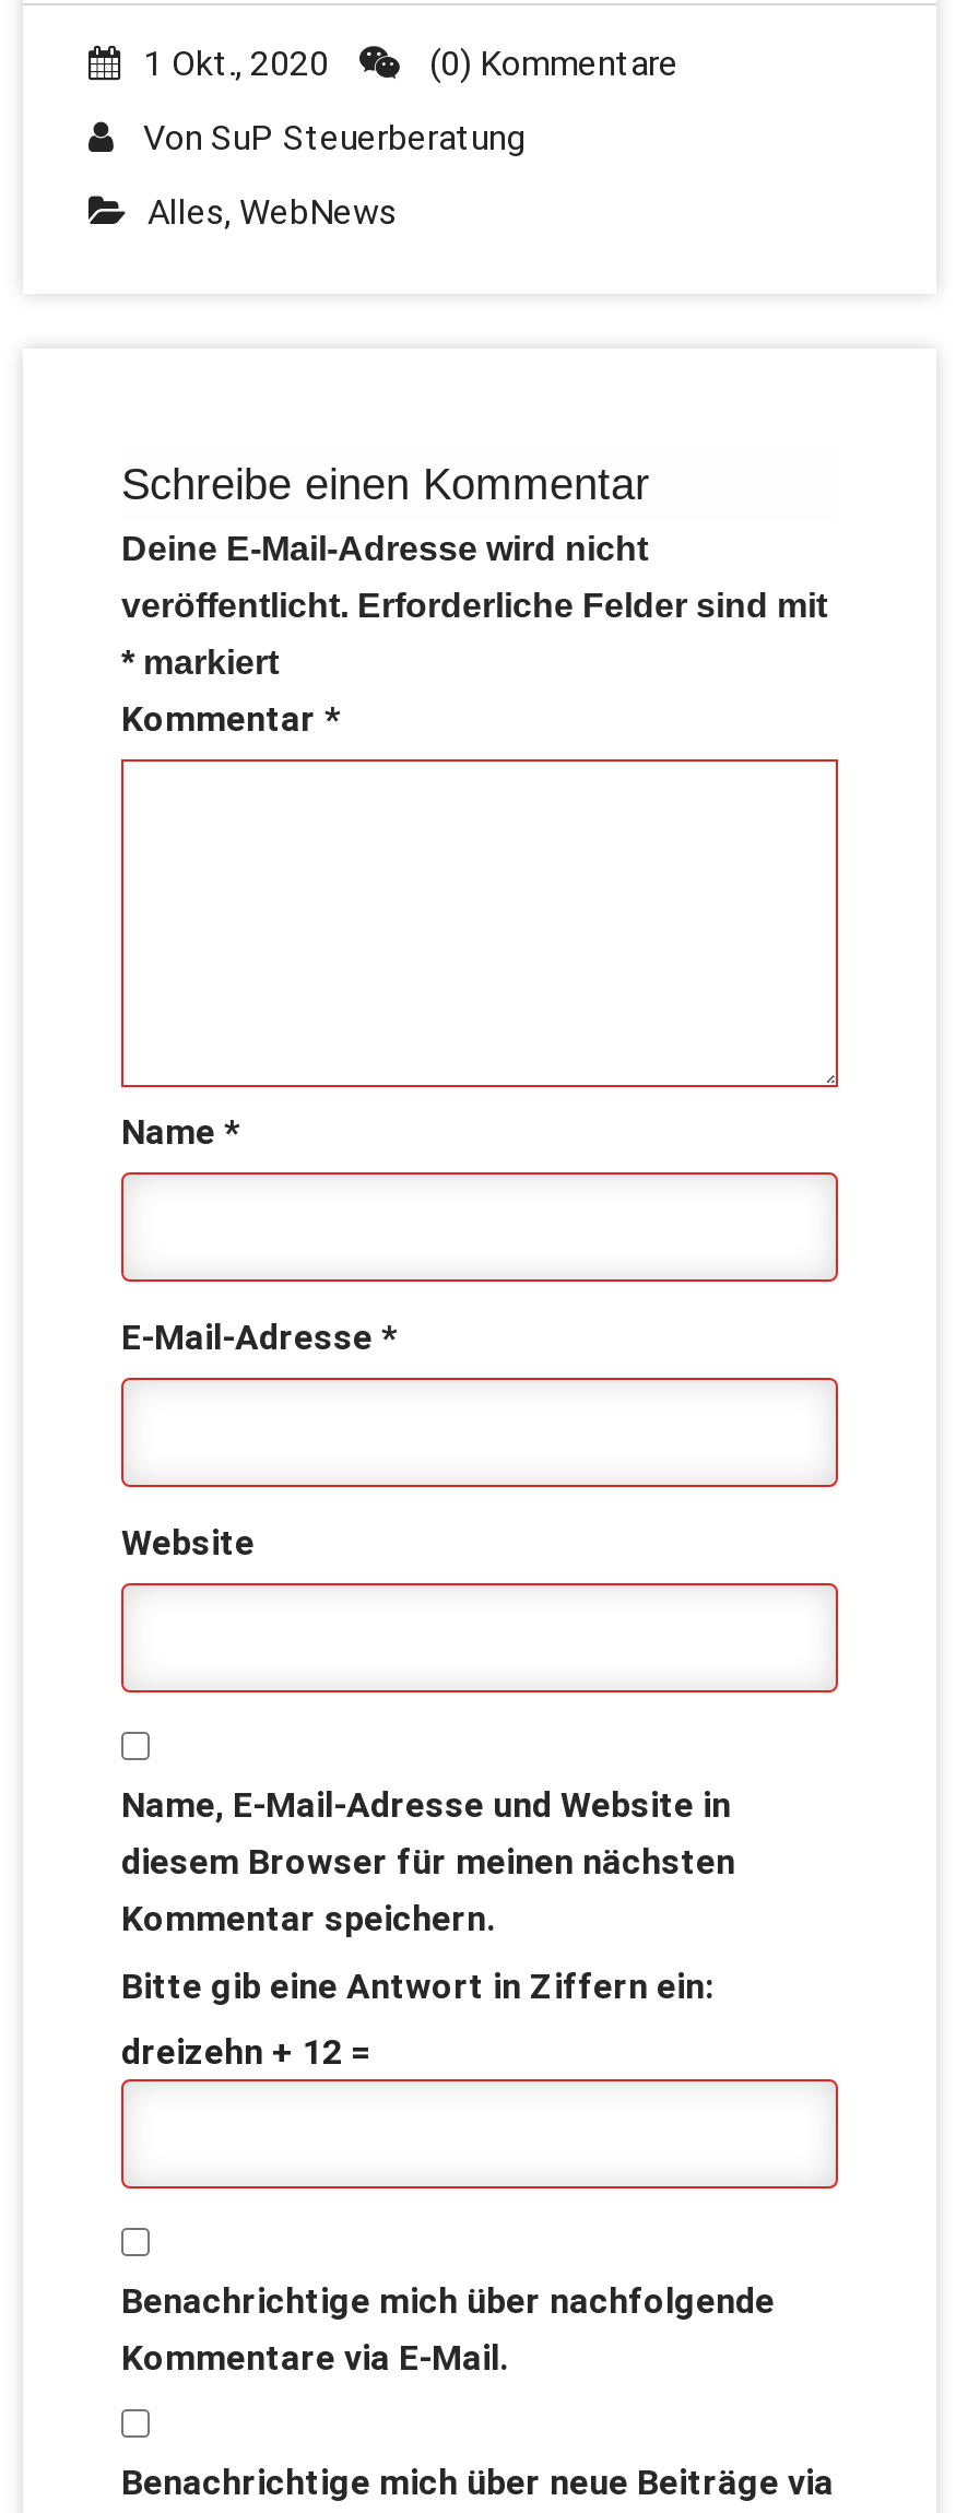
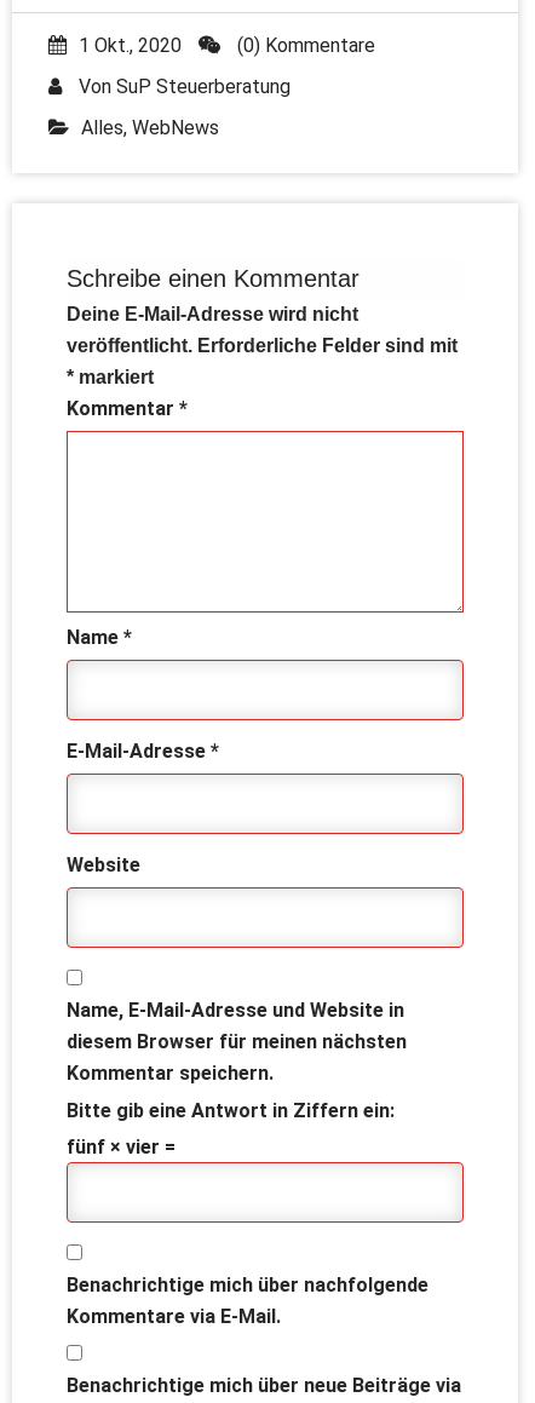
[121,2031,370,2073] dreizehn + 12 = -> [67,1135,176,1158] fünf × vier =

